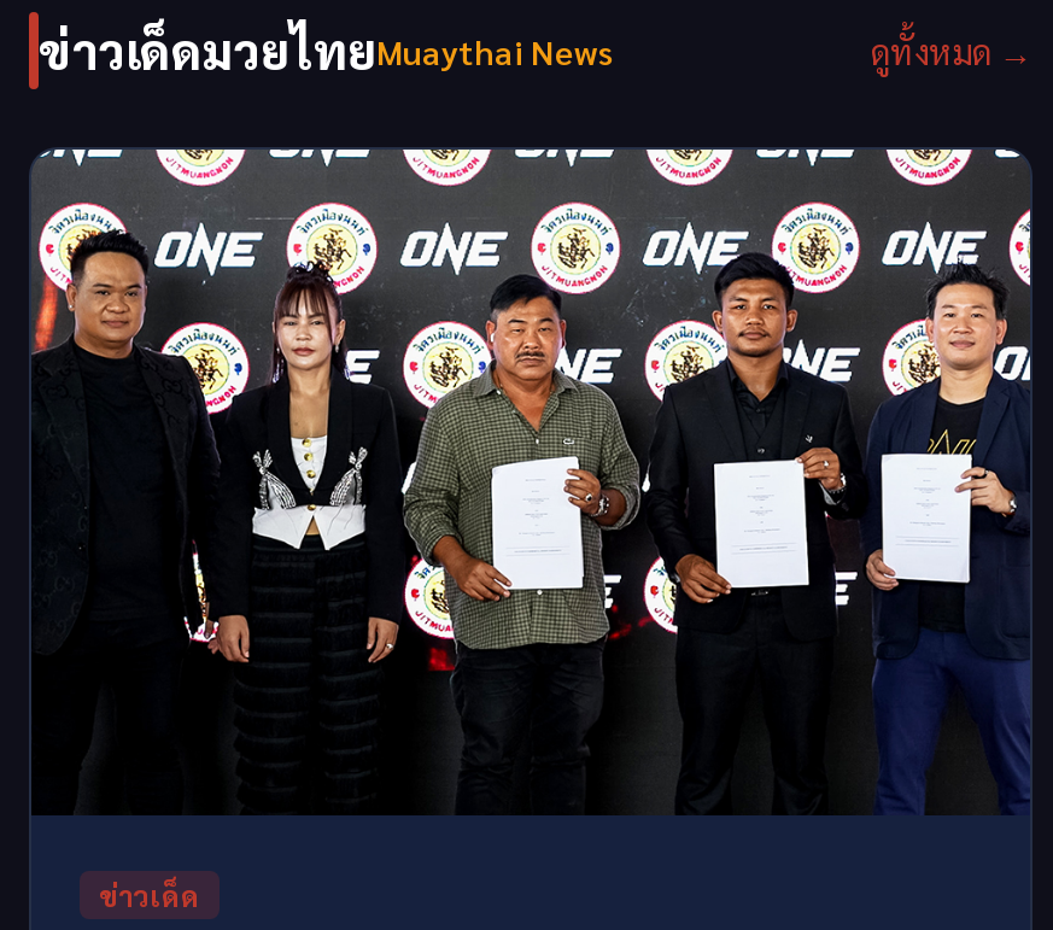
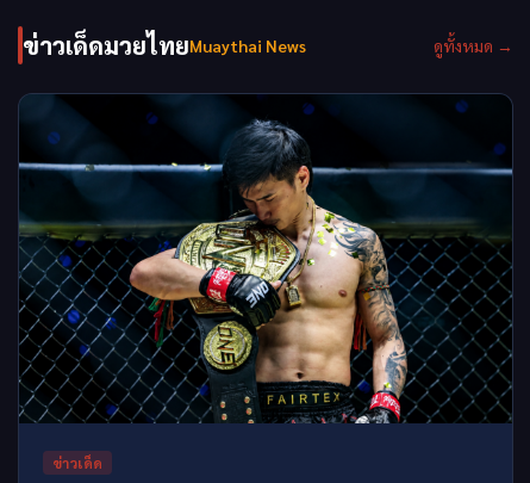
[31,147,1032,815] [image] -> [18,94,513,425] [image]

